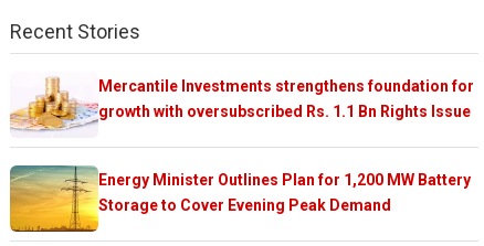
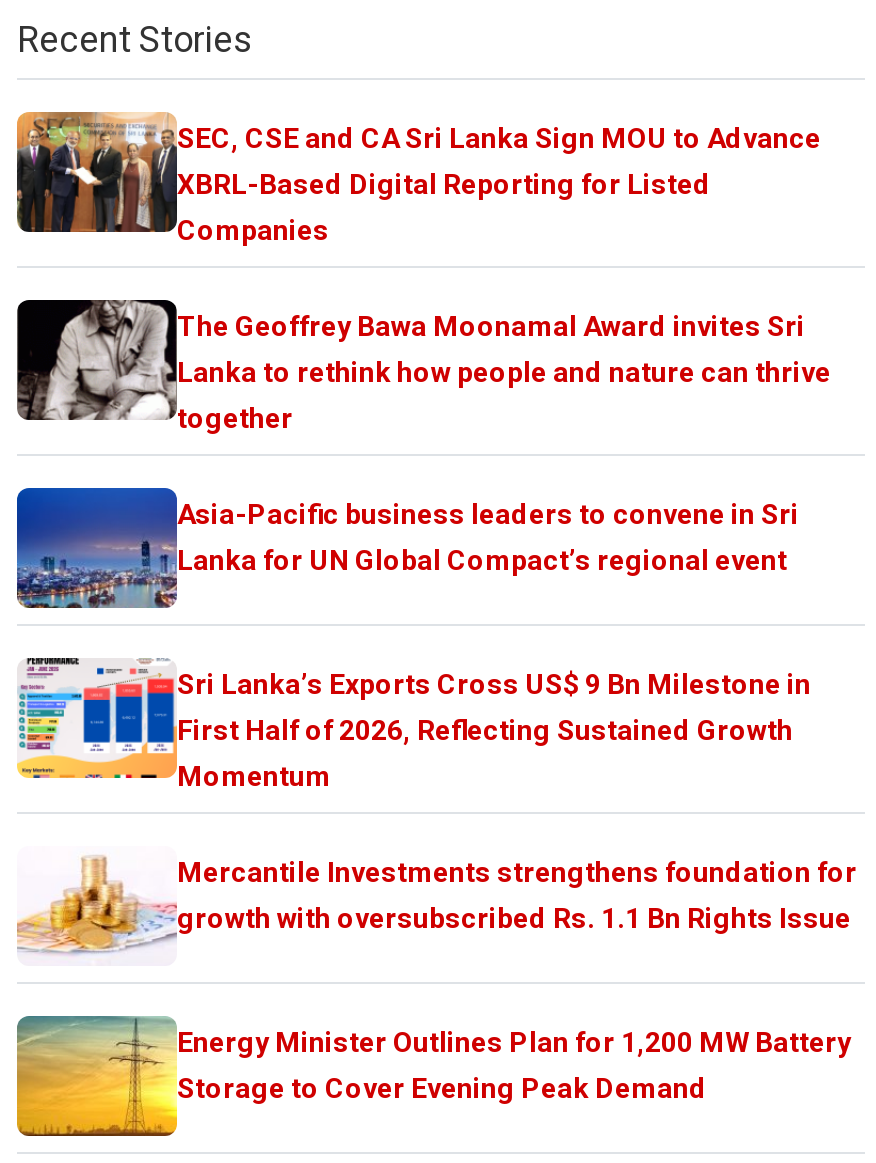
none -> [15,110,831,576] [image] | SEC, CSE and CA Sri Lanka Sign MOU to Advance | XBRL-Based Digital Reporting for Listed | Companies | The Geoffrey Bawa Moonamal Award invites Sri | Lanka to rethink how people and nature can thrive | together | Asia-Pacific business leaders to convene in Sri | Lanka for UN Global Compact’s regional event
none -> [15,486,811,792] [image] | Sri Lanka’s Exports Cross US$ 9 Bn Milestone in | First Half of 2026, Reflecting Sustained Growth | Momentum
none -> [15,298,149,422] [image]
none -> [15,656,149,780] [image]

